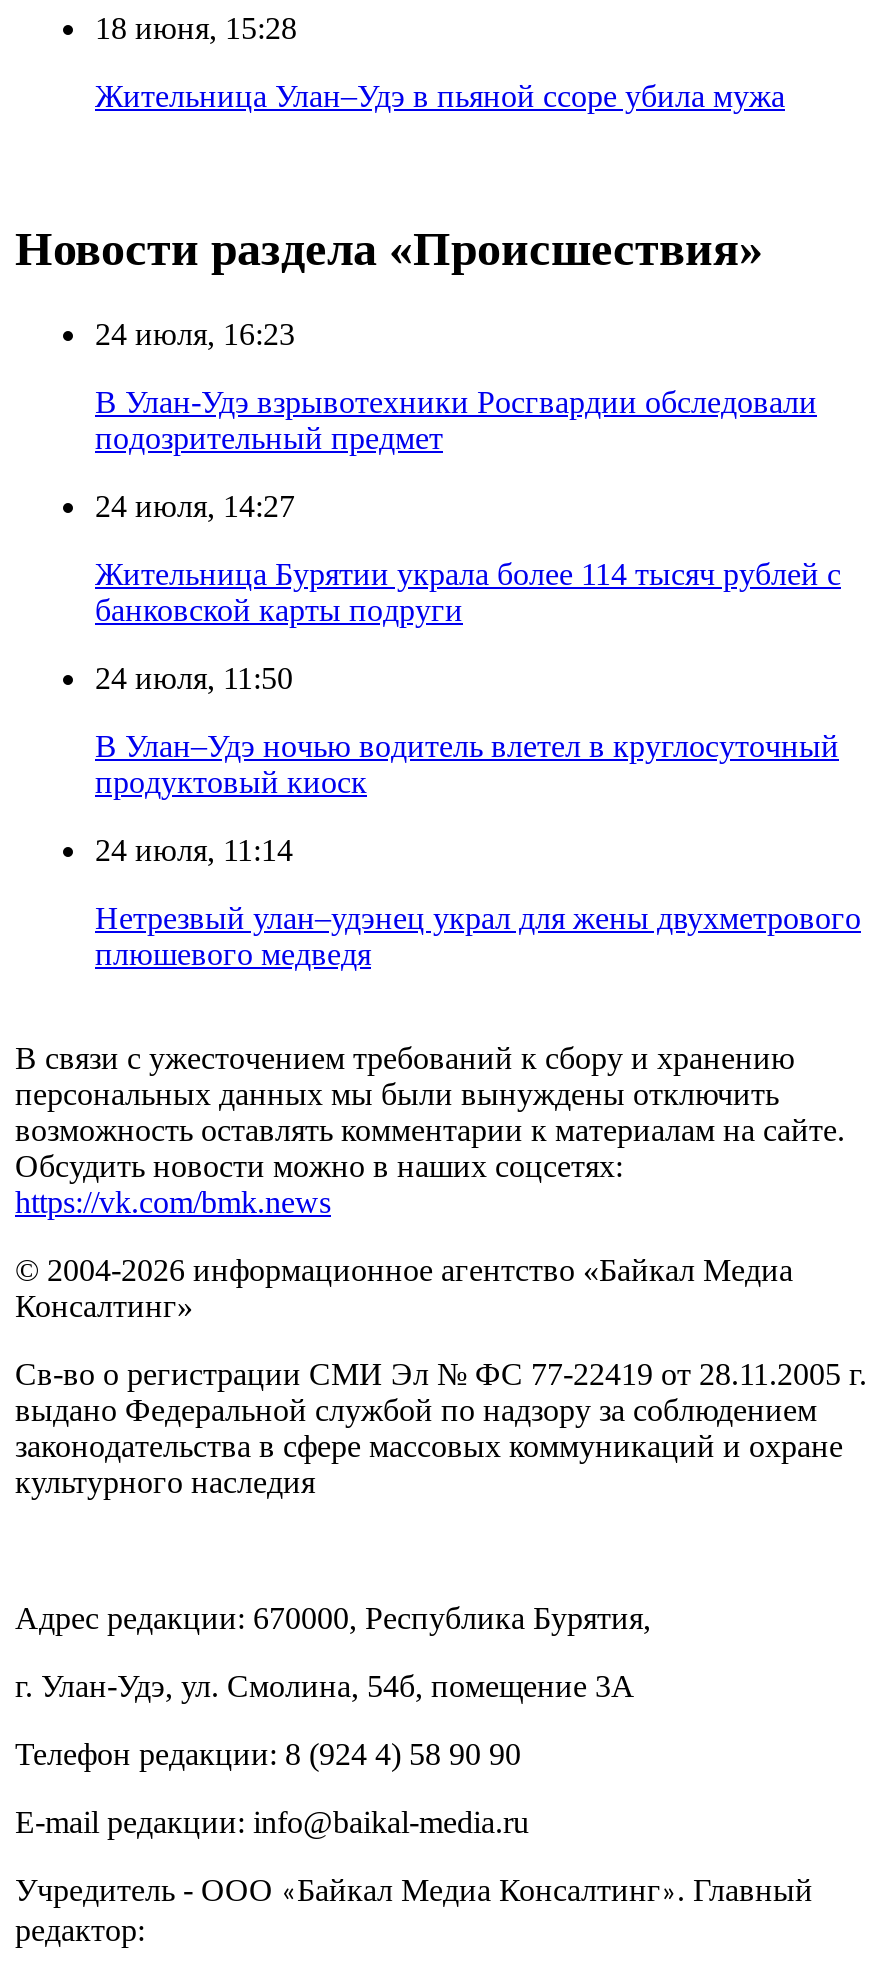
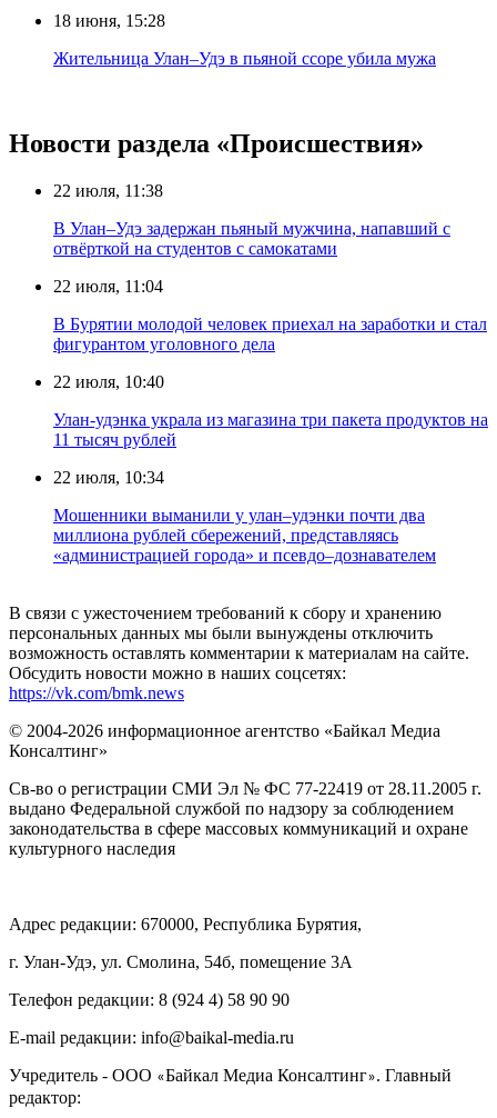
[95,316,295,350] 24 июля, 16:23 -> [53,181,163,199] 22 июля, 11:38
[95,384,817,454] В Улан-Удэ взрывотехники Росгвардии обследовали | подозрительный предмет -> [53,218,450,257] В Улан–Удэ задержан пьяный мужчина, напавший с | отвёрткой на студентов с самокатами
[95,488,295,522] 24 июля, 14:27 -> [53,276,163,295] 22 июля, 11:04
[95,556,841,626] Жительница Бурятии украла более 114 тысяч рублей с | банковской карты подруги -> [53,314,487,353] В Бурятии молодой человек приехал на заработки и стал | фигурантом уголовного дела
[95,660,293,694] 24 июля, 11:50 -> [53,372,164,391] 22 июля, 10:40
[95,728,839,798] В Улан–Удэ ночью водитель влетел в круглосуточный | продуктовый киоск -> [53,410,488,448] Улан-удэнка украла из магазина три пакета продуктов на | 11 тысяч рублей
[95,832,293,866] 24 июля, 11:14 -> [53,467,164,486] 22 июля, 10:34
[95,900,861,970] Нетрезвый улан–удэнец украл для жены двухметрового | плюшевого медведя -> [53,505,436,564] Мошенники выманили у улан–удэнки почти два | миллиона рублей сбережений, представляясь | «администрацией города» и псевдо–дознавателем

